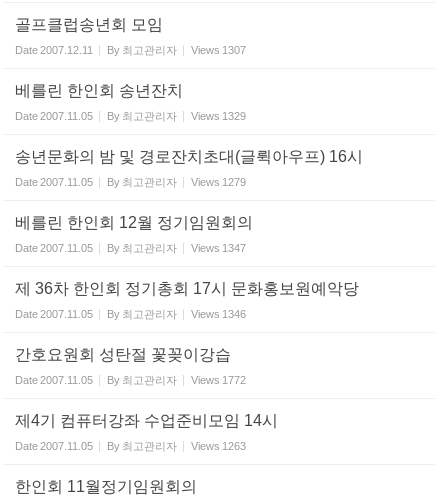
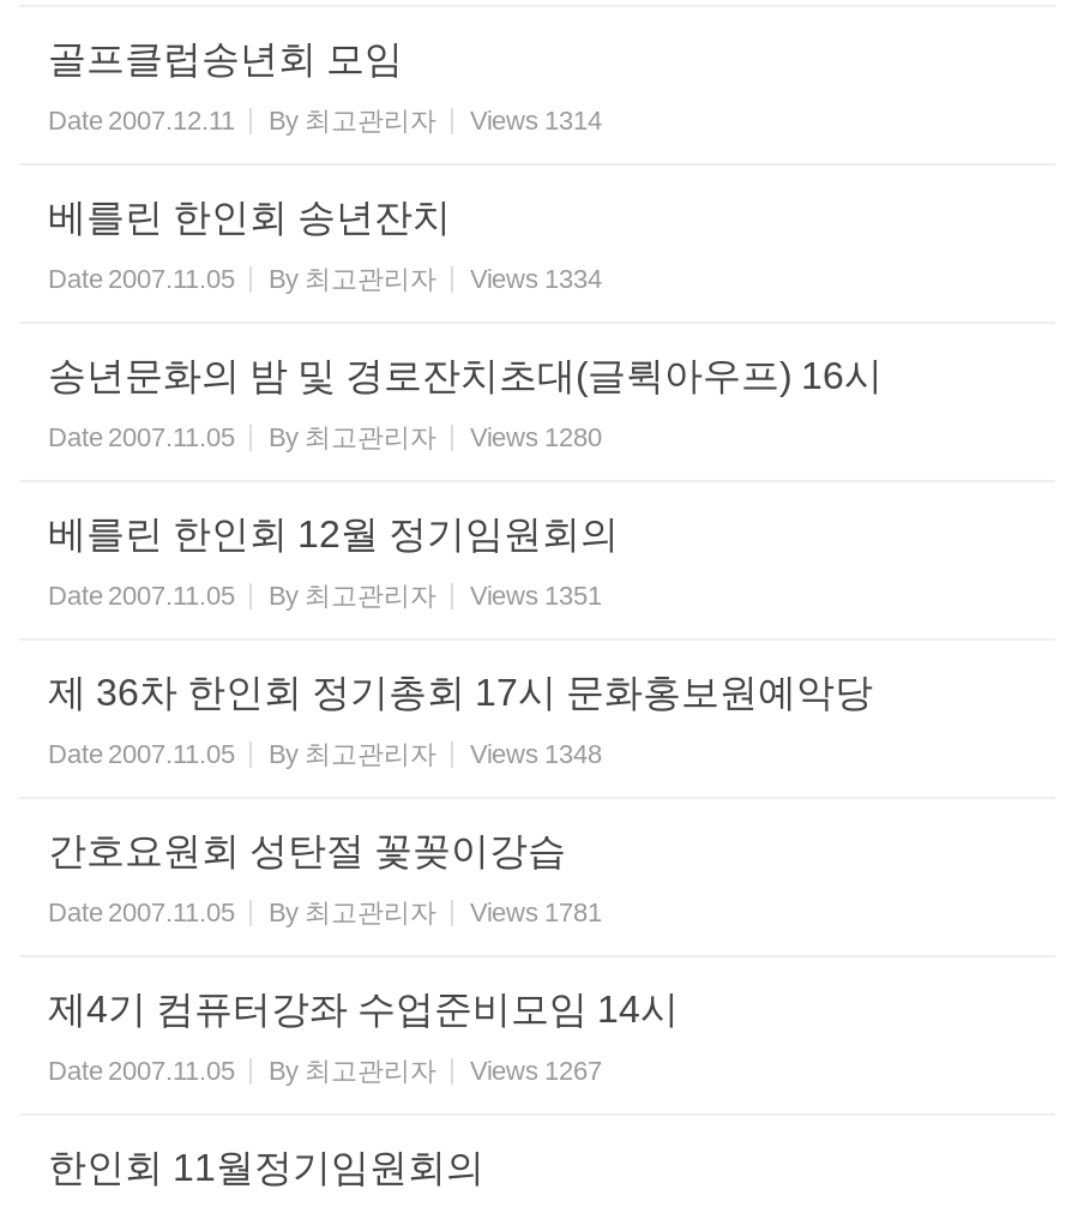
[15,44,246,56] Date 2007.12.11 By 최고관리자 Views 1307 -> [48,106,602,134] Date 2007.12.11 By 최고관리자 Views 1314
[15,110,246,122] Date 2007.11.05 By 최고관리자 Views 1329 -> [48,264,602,293] Date 2007.11.05 By 최고관리자 Views 1334
[15,176,246,188] Date 2007.11.05 By 최고관리자 Views 1279 -> [48,422,602,451] Date 2007.11.05 By 최고관리자 Views 1280
[15,242,246,254] Date 2007.11.05 By 최고관리자 Views 1347 -> [48,581,602,609] Date 2007.11.05 By 최고관리자 Views 1351
[15,308,246,320] Date 2007.11.05 By 최고관리자 Views 1346 -> [48,739,602,768] Date 2007.11.05 By 최고관리자 Views 1348
[15,374,246,386] Date 2007.11.05 By 최고관리자 Views 1772 -> [48,897,602,926] Date 2007.11.05 By 최고관리자 Views 1781
[15,440,246,452] Date 2007.11.05 By 최고관리자 Views 1263 -> [48,1056,602,1085] Date 2007.11.05 By 최고관리자 Views 1267

